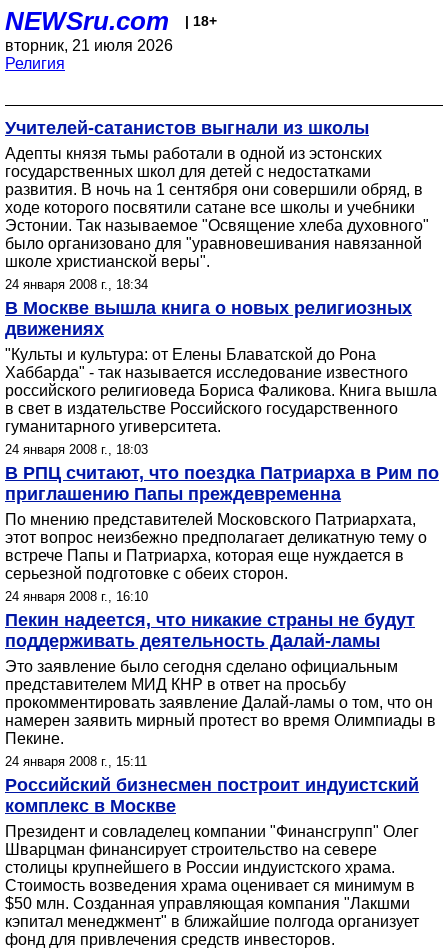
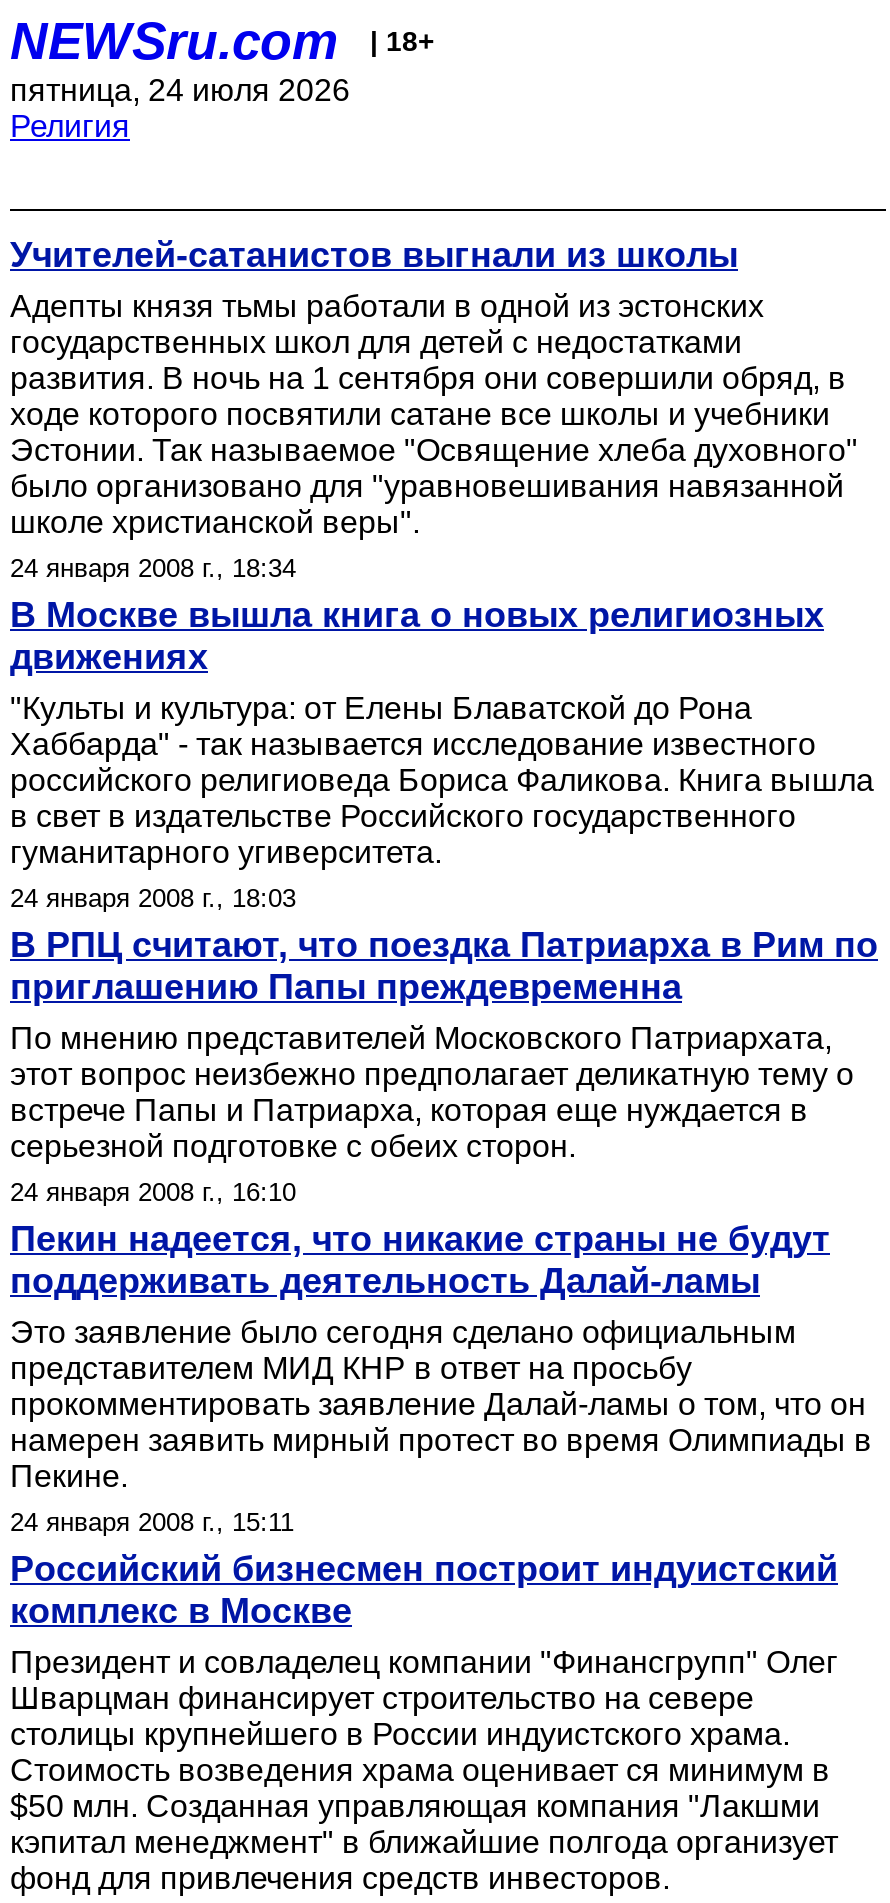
[5,37,173,54] вторник, 21 июля 2026 -> [10,73,350,107] пятница, 24 июля 2026

